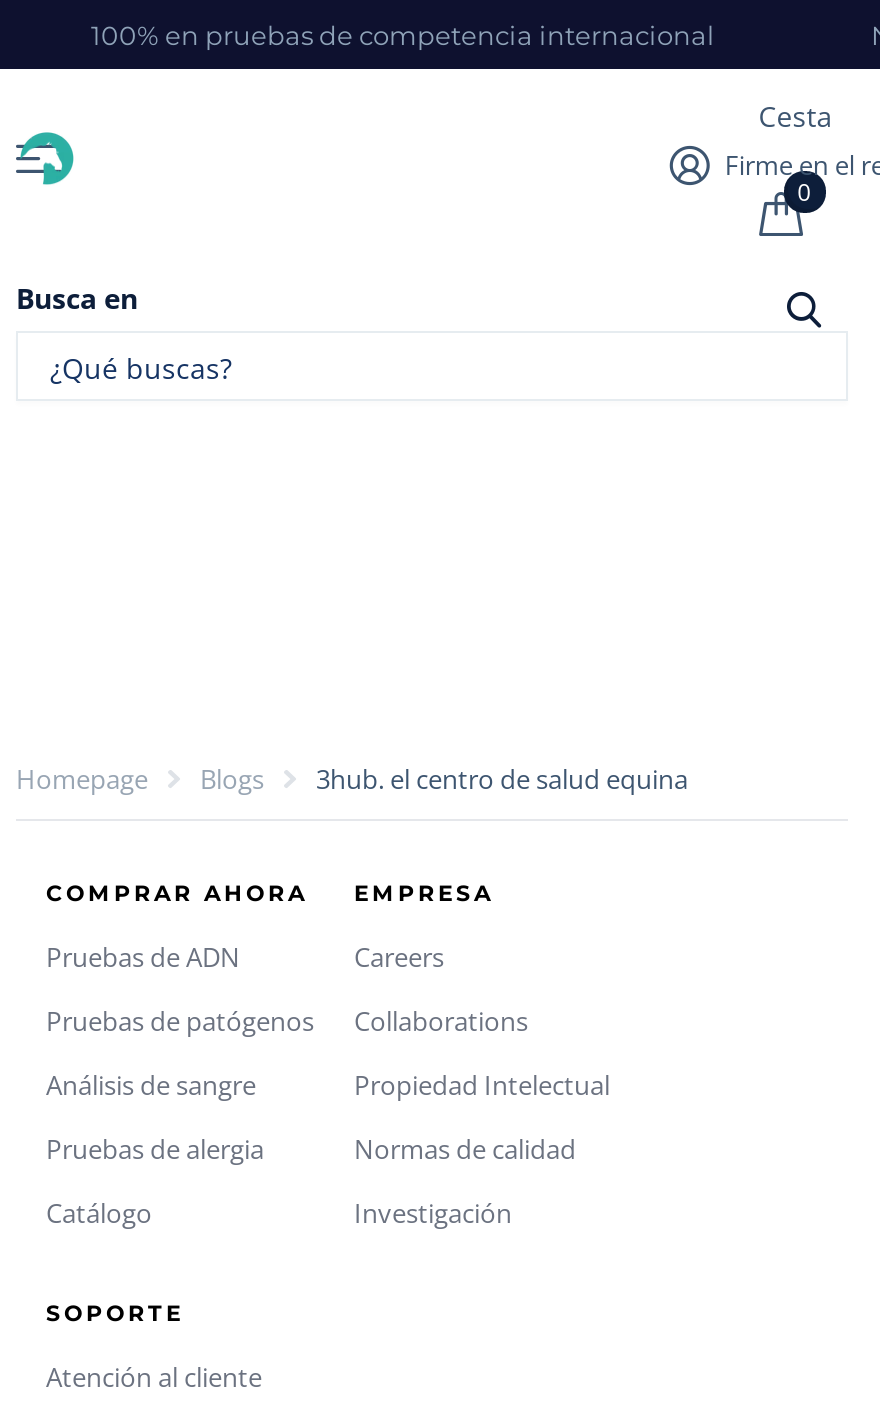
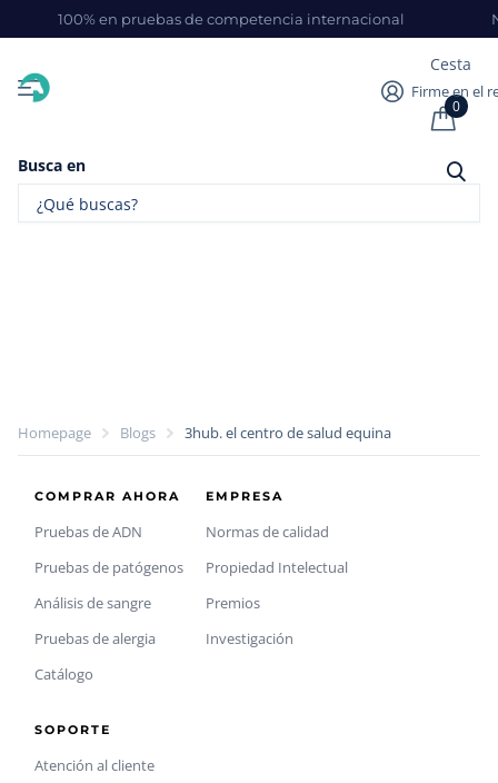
[354,939,528,1039] Careers | Collaborations -> none
moved [354,1067,610,1103] -> [206,557,348,577]: Propiedad Intelectual
none -> [206,593,260,613] Premios
moved [354,1131,576,1167] -> [206,522,329,542]: Normas de calidad
moved [354,1195,512,1231] -> [206,628,293,648]: Investigación

